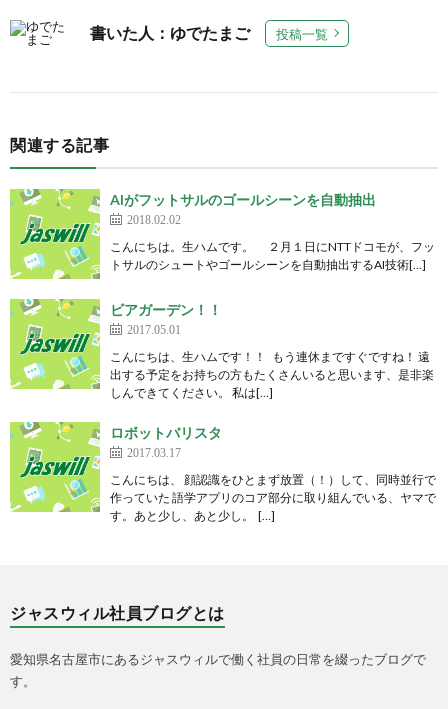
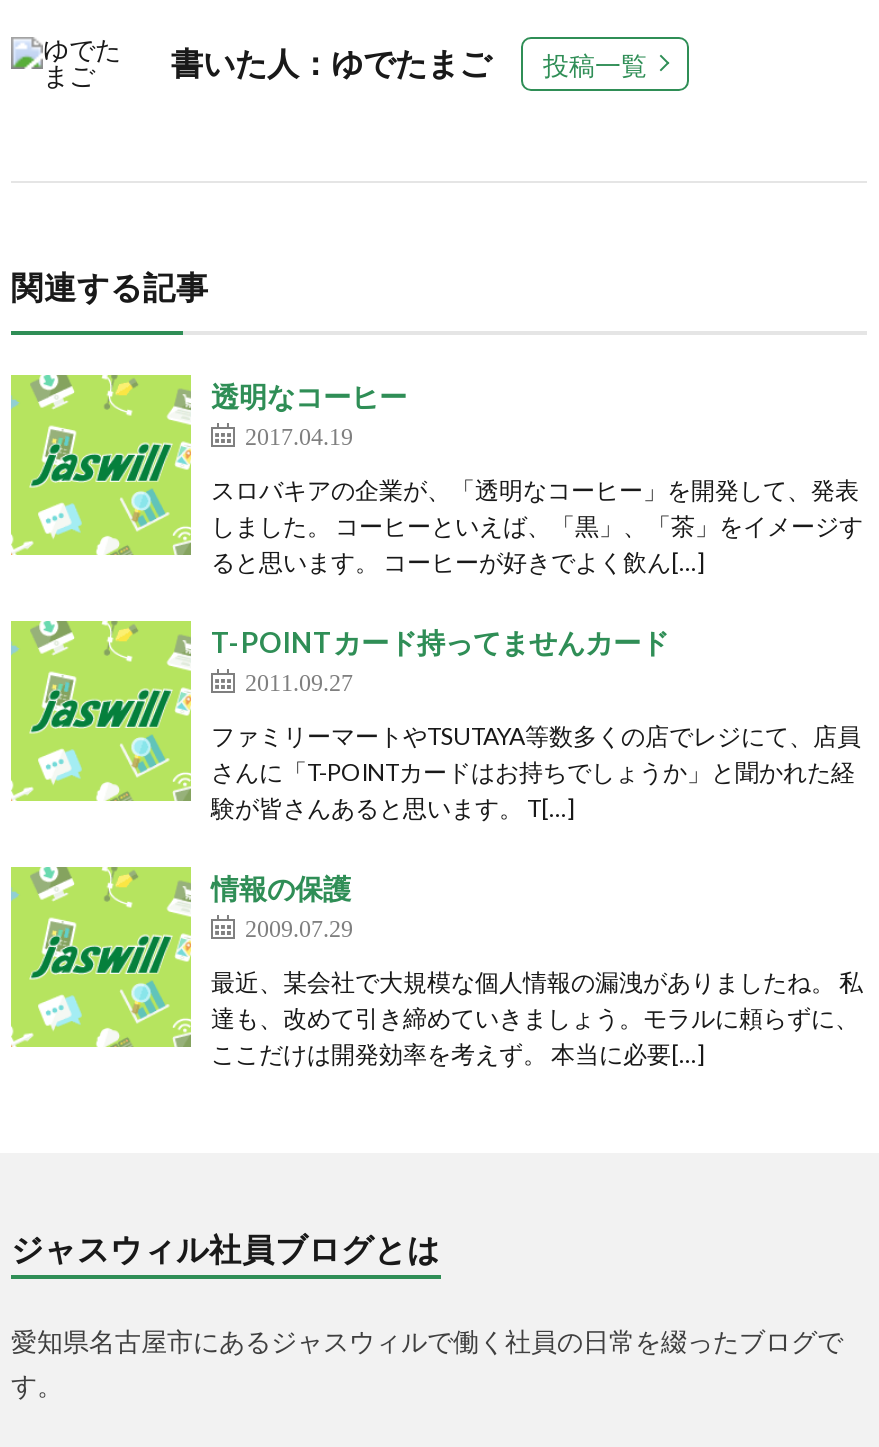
[110,191,376,225] AIがフットサルのゴールシーンを自動抽出 | 2018.02.02 -> [211,378,407,446] 透明なコーヒー | 2017.04.19
[110,239,435,272] こんにちは。生ハムです。 ２月１日にNTTドコモが、フッ | トサルのシュートやゴールシーンを自動抽出するAI技術[…] -> [211,474,863,576] スロバキアの企業が、「透明なコーヒー」を開発して、発表 | しました。 コーヒーといえば、「黒」、「茶」をイメージす | ると思います。 コーヒーが好きでよく飲ん[…]
[110,301,222,335] ビアガーデン！！ | 2017.05.01 -> [211,624,669,692] T-POINTカード持ってませんカード | 2011.09.27
[110,349,434,400] こんにちは、生ハムです！！ もう連休まですぐですね！ 遠 | 出する予定をお持ちの方もたくさんいると思います、是非楽 | しんできてください。 私は[…] -> [211,720,861,822] ファミリーマートやTSUTAYA等数多くの店でレジにて、店員 | さんに「T-POINTカードはお持ちでしょうか」と聞かれた経 | 験が皆さんあると思います。 T[…]
[110,424,222,458] ロボットバリスタ | 2017.03.17 -> [211,870,353,938] 情報の保護 | 2009.07.29
[110,472,436,523] こんにちは、 顔認識をひとまず放置（！）して、同時並行で | 作っていた 語学アプリのコア部分に取り組んでいる、ヤマで | す。あと少し、あと少し。 […] -> [211,966,863,1068] 最近、某会社で大規模な個人情報の漏洩がありましたね。 私 | 達も、改めて引き締めていきましょう。モラルに頼らずに、 | ここだけは開発効率を考えず。 本当に必要[…]

